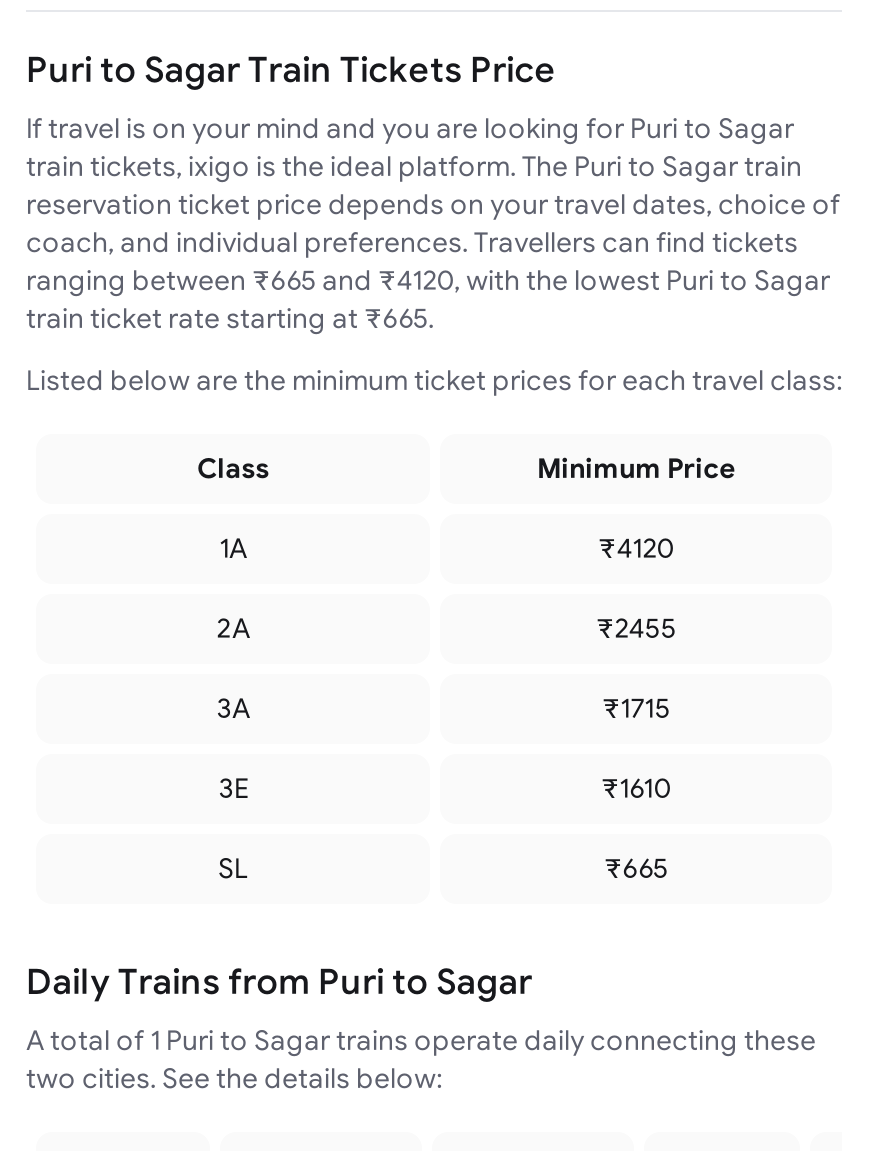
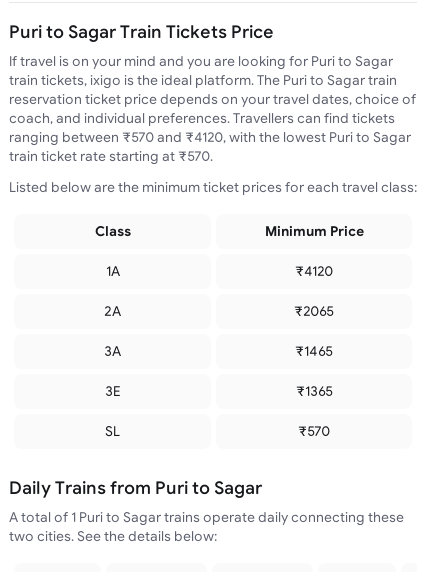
[26,265,830,297] ranging between ₹665 and ₹4120, with the lowest Puri to Sagar -> [9,129,411,145] ranging between ₹570 and ₹4120, with the lowest Puri to Sagar
[26,303,434,335] train ticket rate starting at ₹665. -> [9,148,213,164] train ticket rate starting at ₹570.
[596,613,676,645] ₹2455 -> [294,303,334,319] ₹2065
[602,693,670,725] ₹1715 -> [295,343,333,359] ₹1465
[601,773,671,805] ₹1610 -> [295,383,332,399] ₹1365
[604,853,668,885] ₹665 -> [298,423,330,439] ₹570

